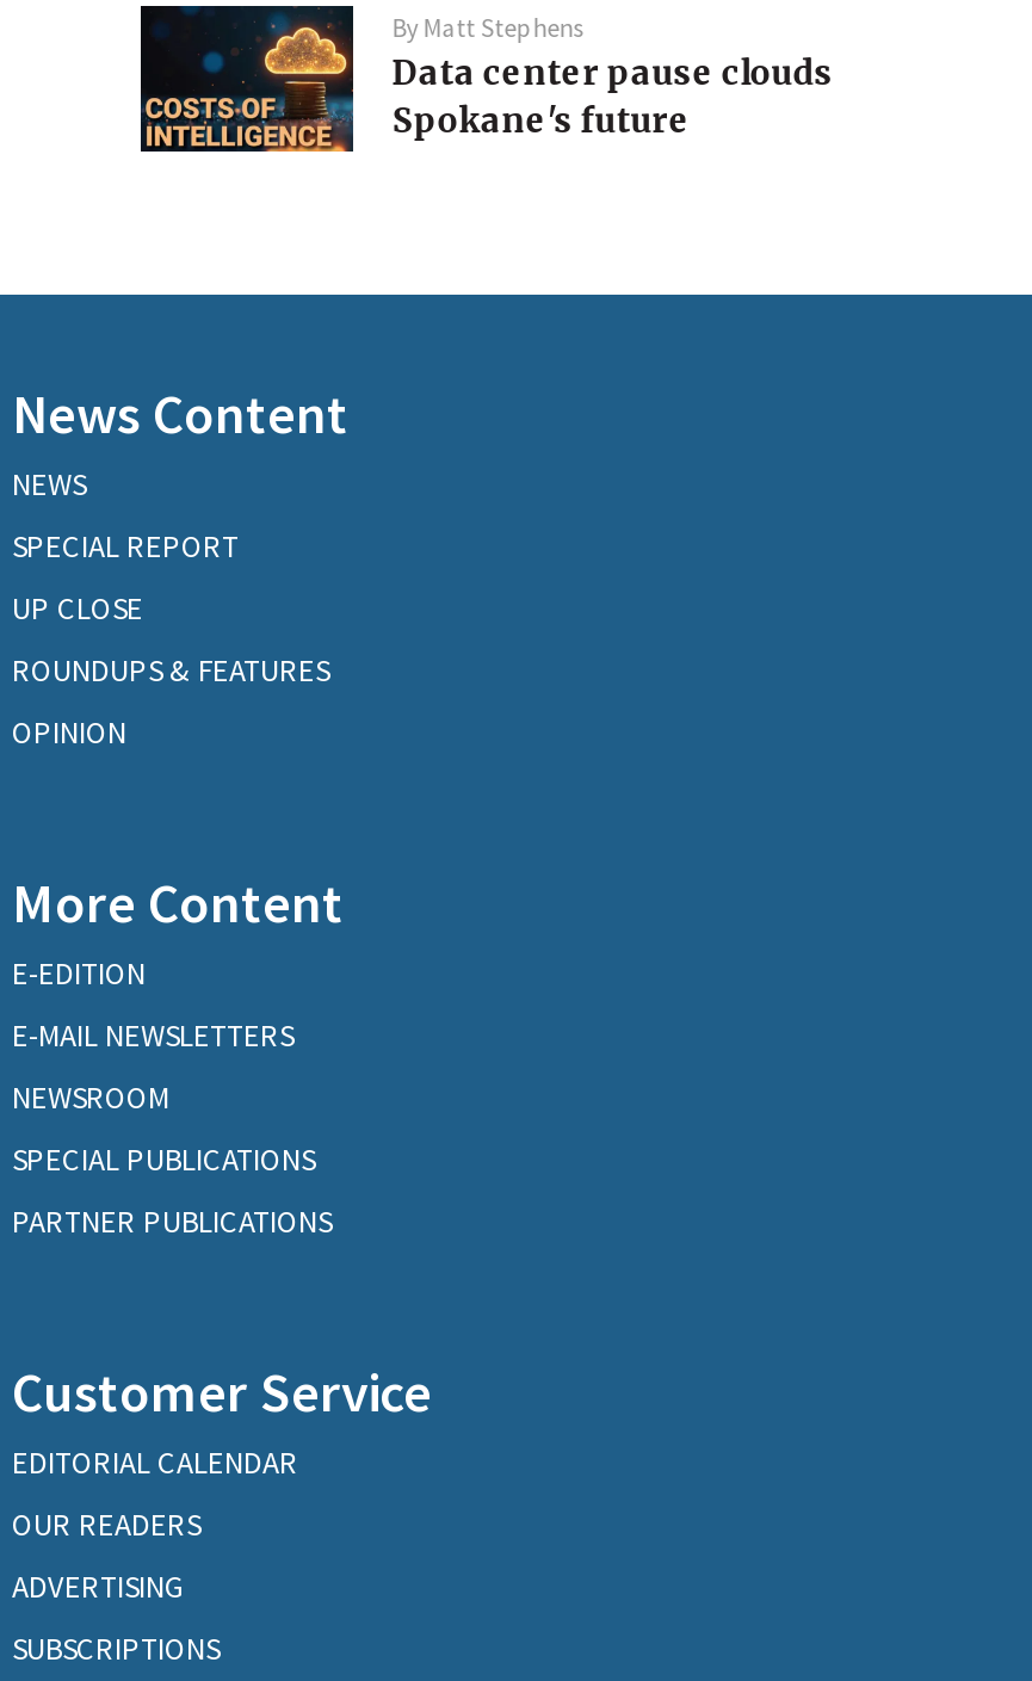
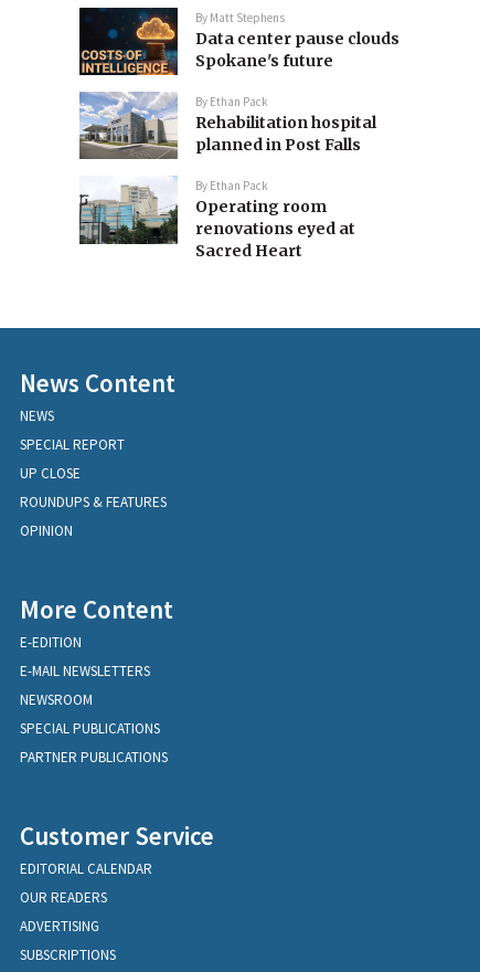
none -> [78,91,377,261] [image] | By Ethan Pack | Rehabilitation hospital | planned in Post Falls | By Ethan Pack | Operating room | renovations eyed at | Sacred Heart
none -> [78,176,179,262] [image]

